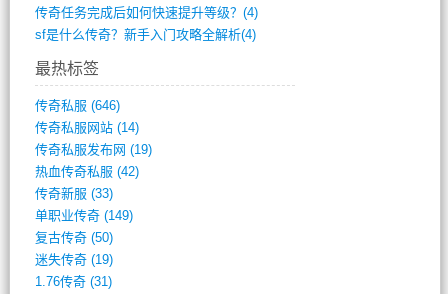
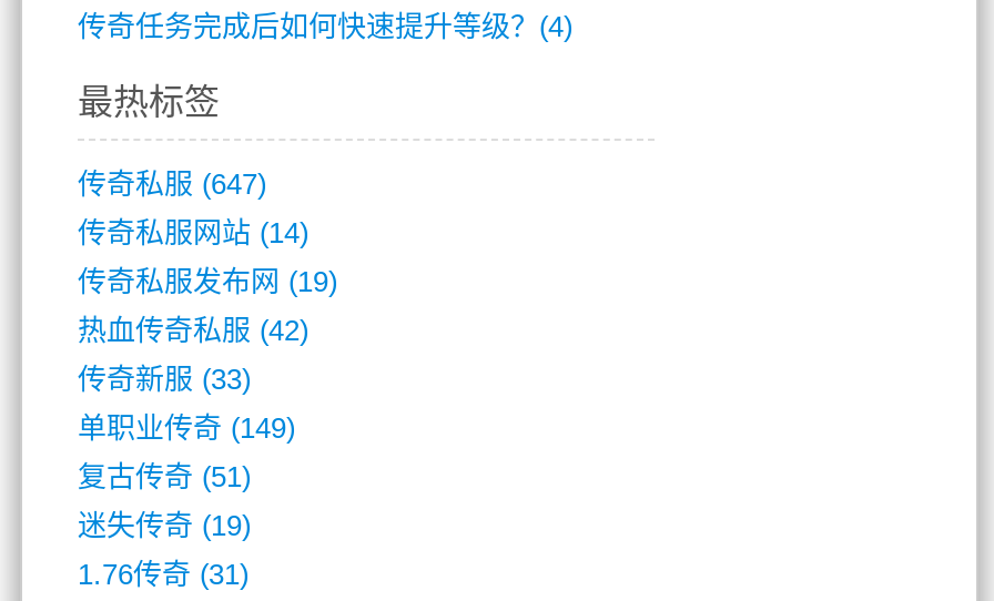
[35,27,256,42] sf是什么传奇？新手入门攻略全解析(4) -> none
[35,98,120,113] 传奇私服(646) -> [78,167,266,201] 传奇私服(647)
[35,230,113,245] 复古传奇(50) -> [78,460,251,493] 复古传奇(51)

